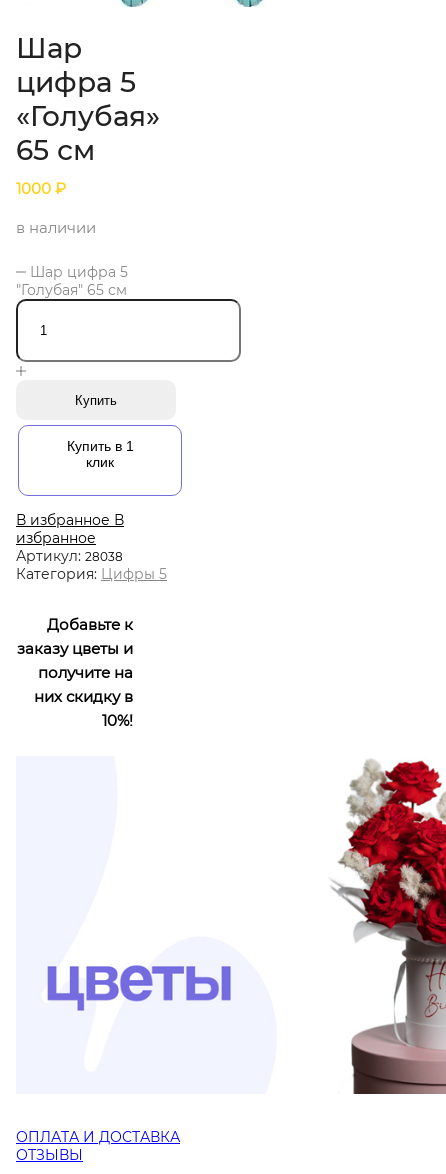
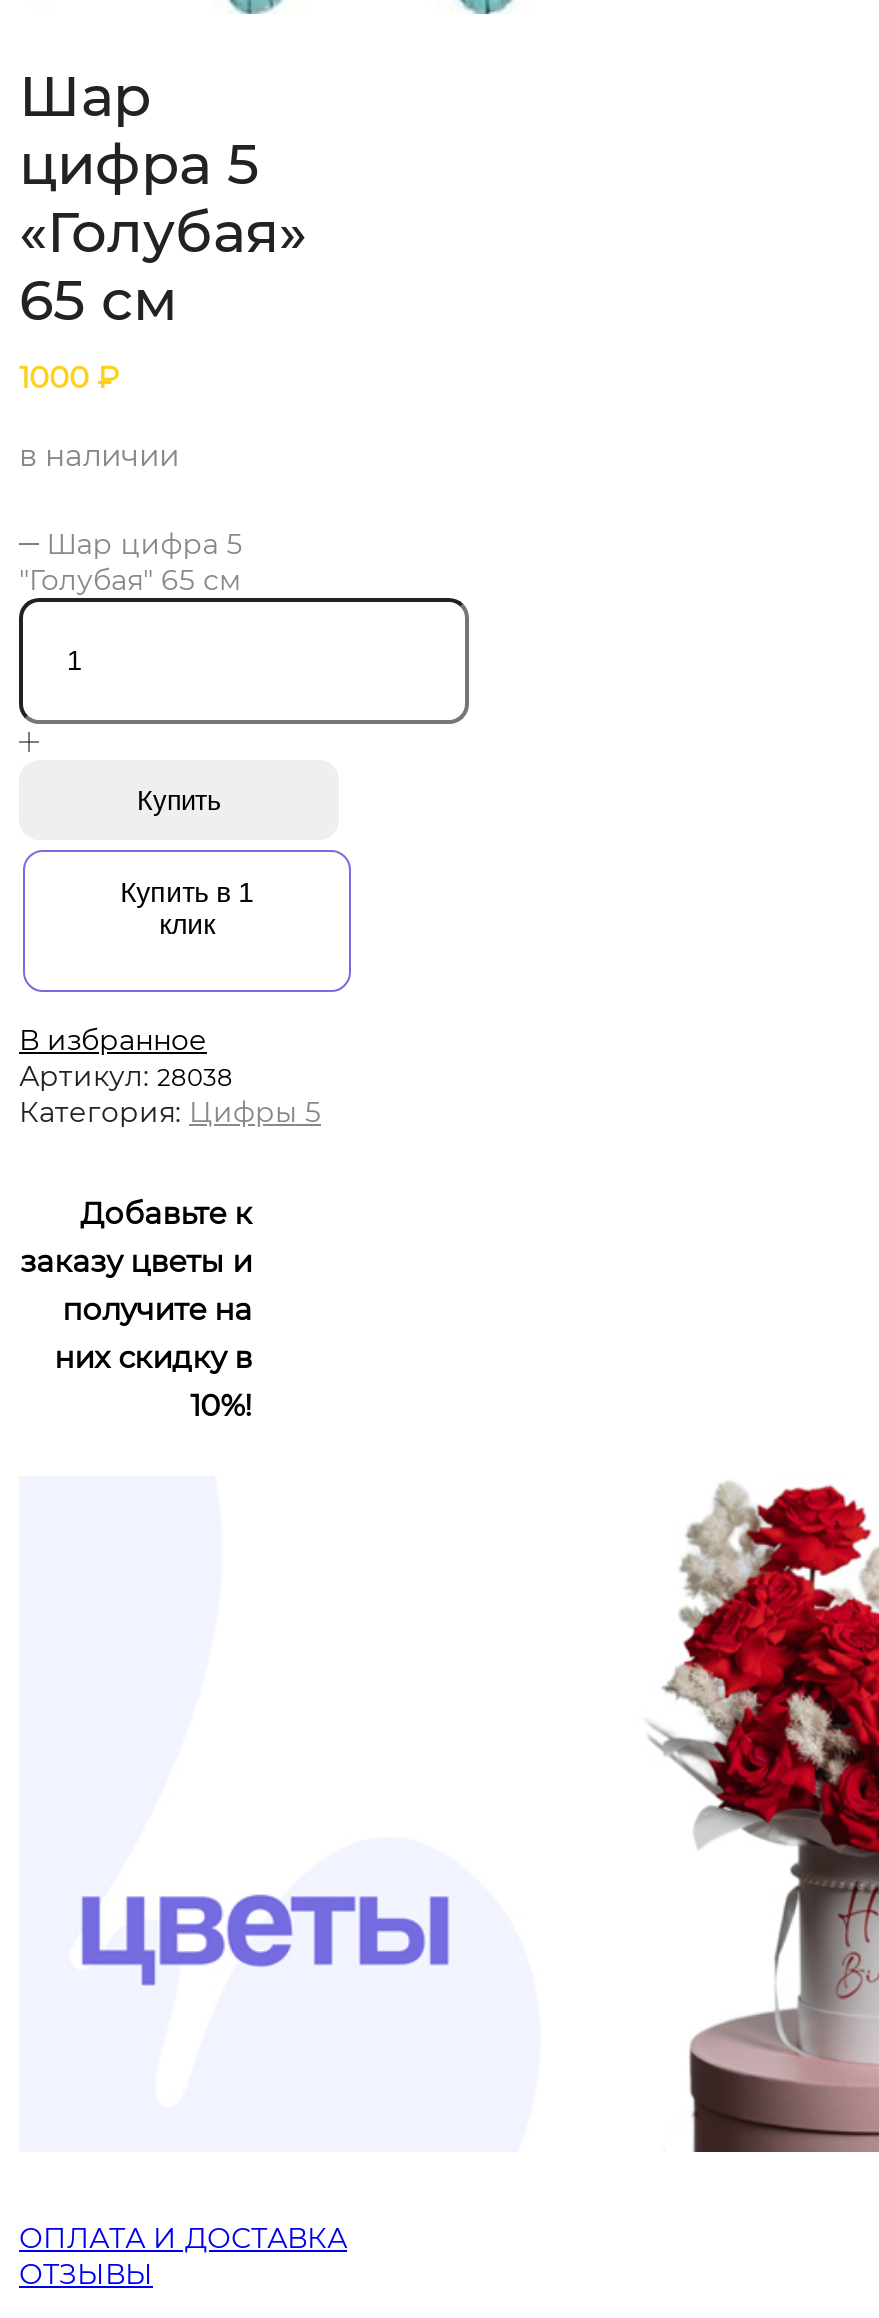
[16,511,124,547] В избранное В | избранное -> [19,1022,207,1058] В избранное

